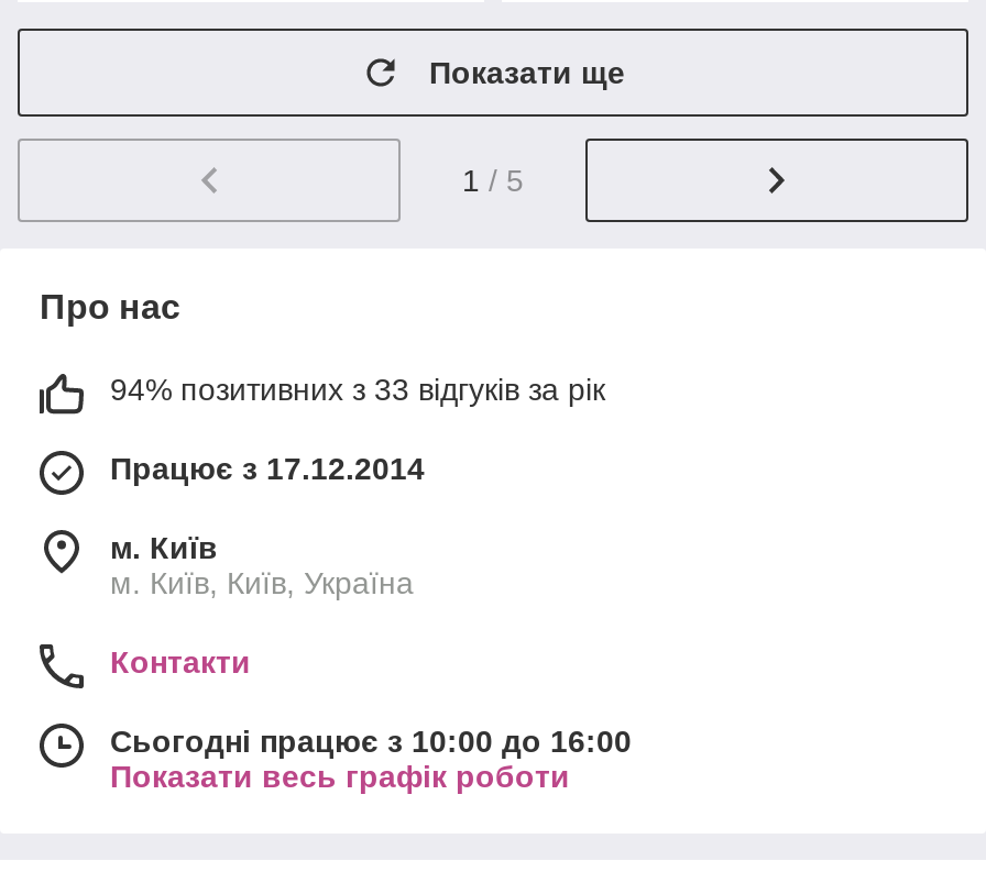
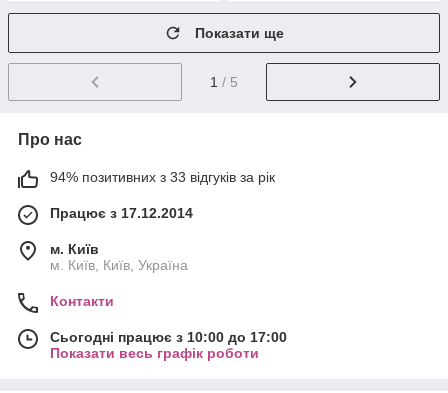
[110,724,632,759] Сьогодні працює з 10:00 до 16:00 -> [50,329,287,345] Сьогодні працює з 10:00 до 17:00

